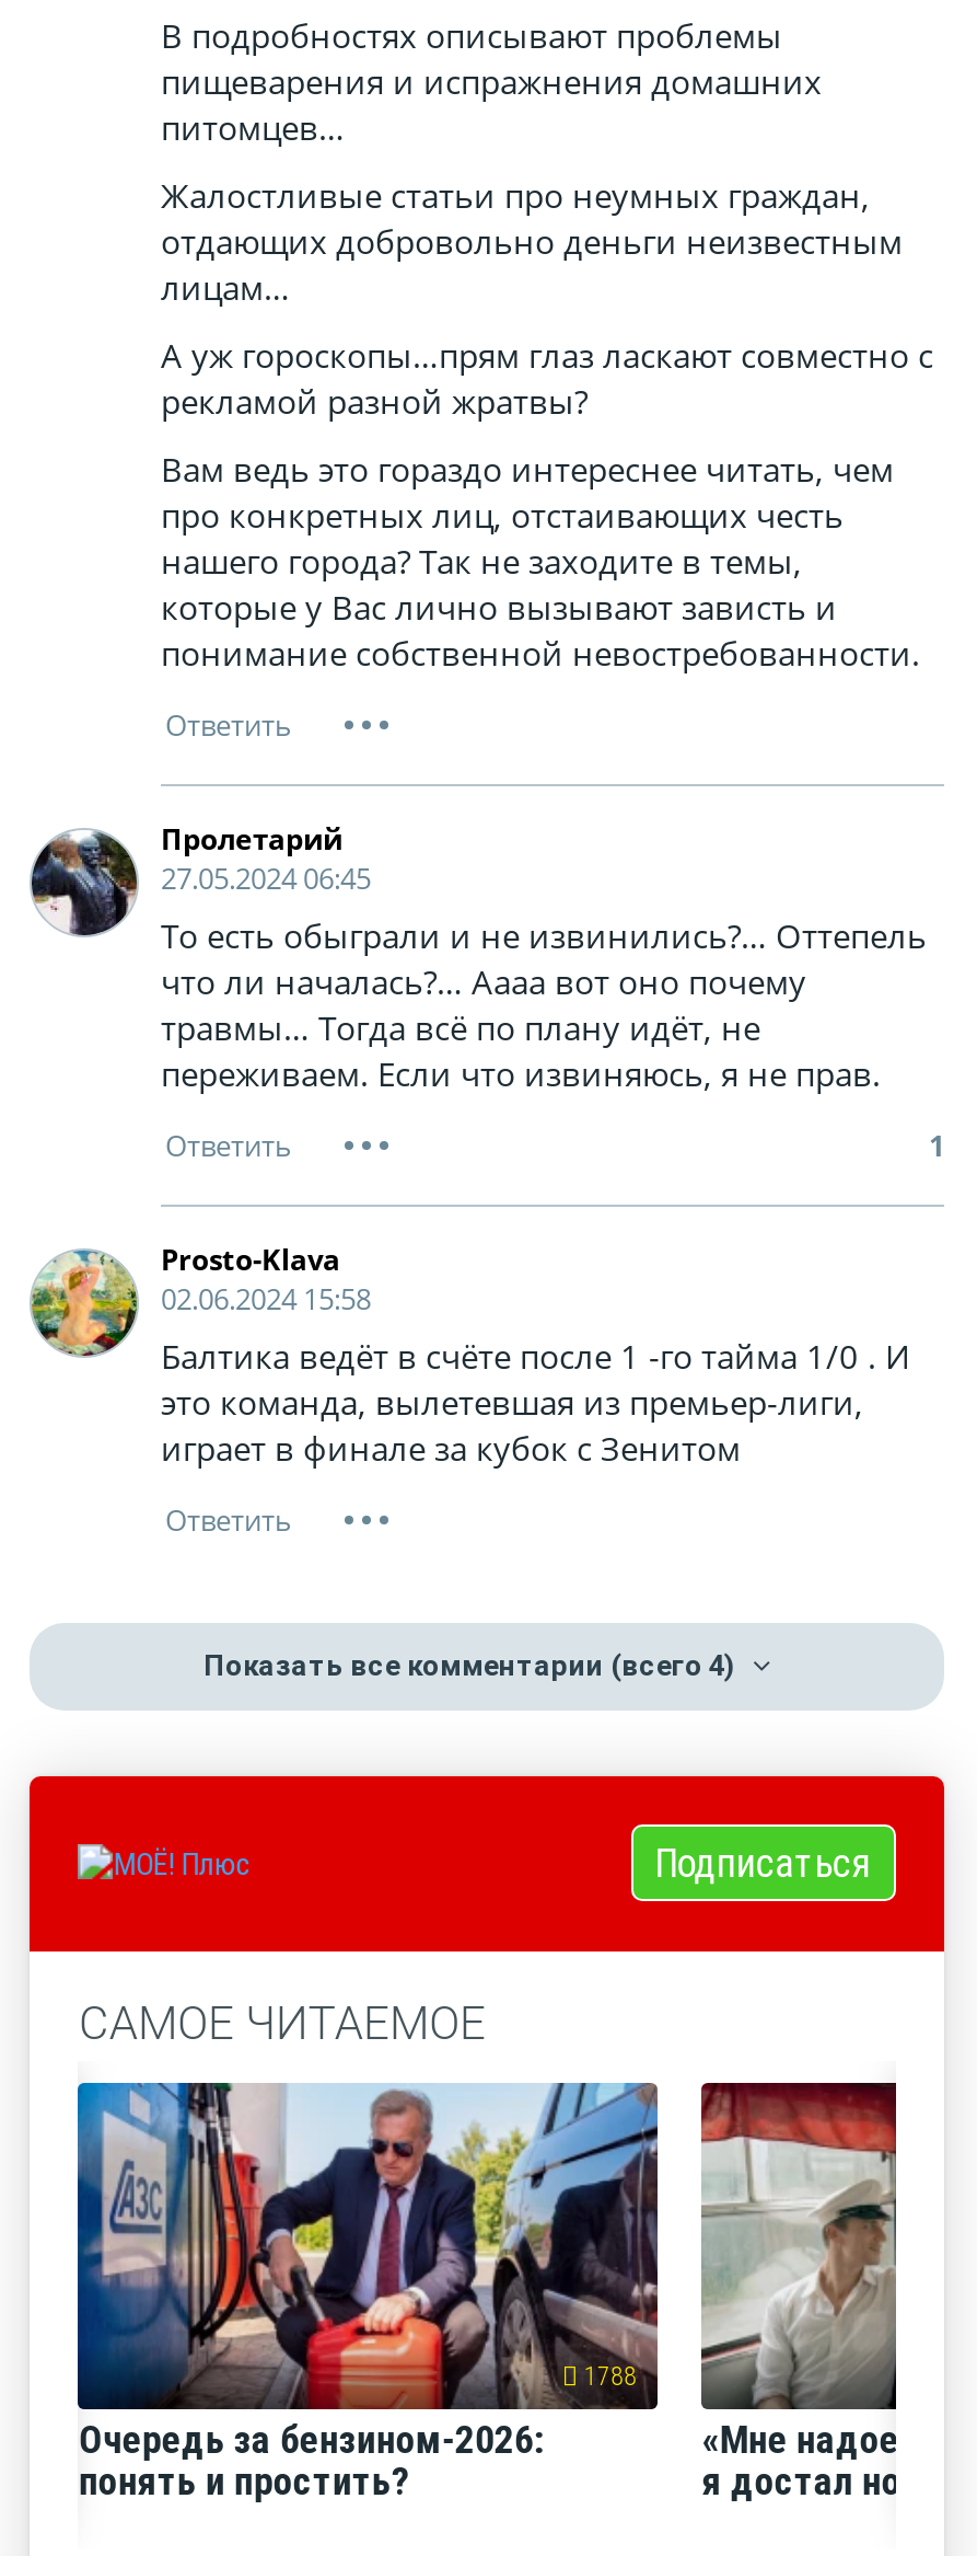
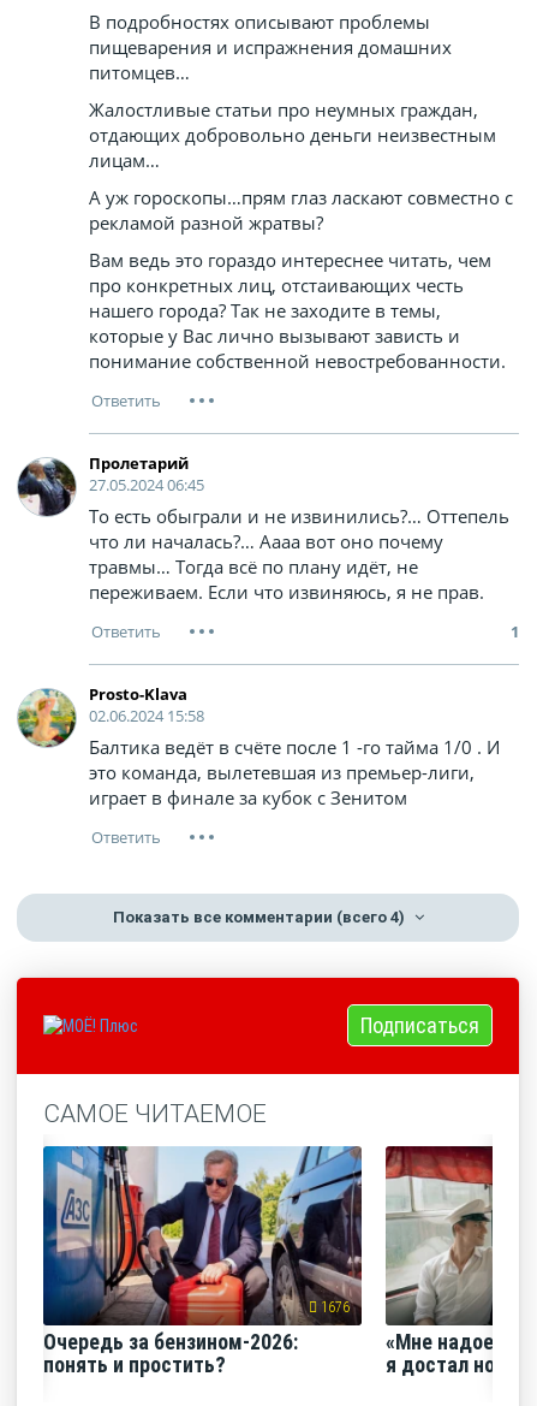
[577,2360,637,2391] 1788 -> [318,1298,350,1315] 1676

